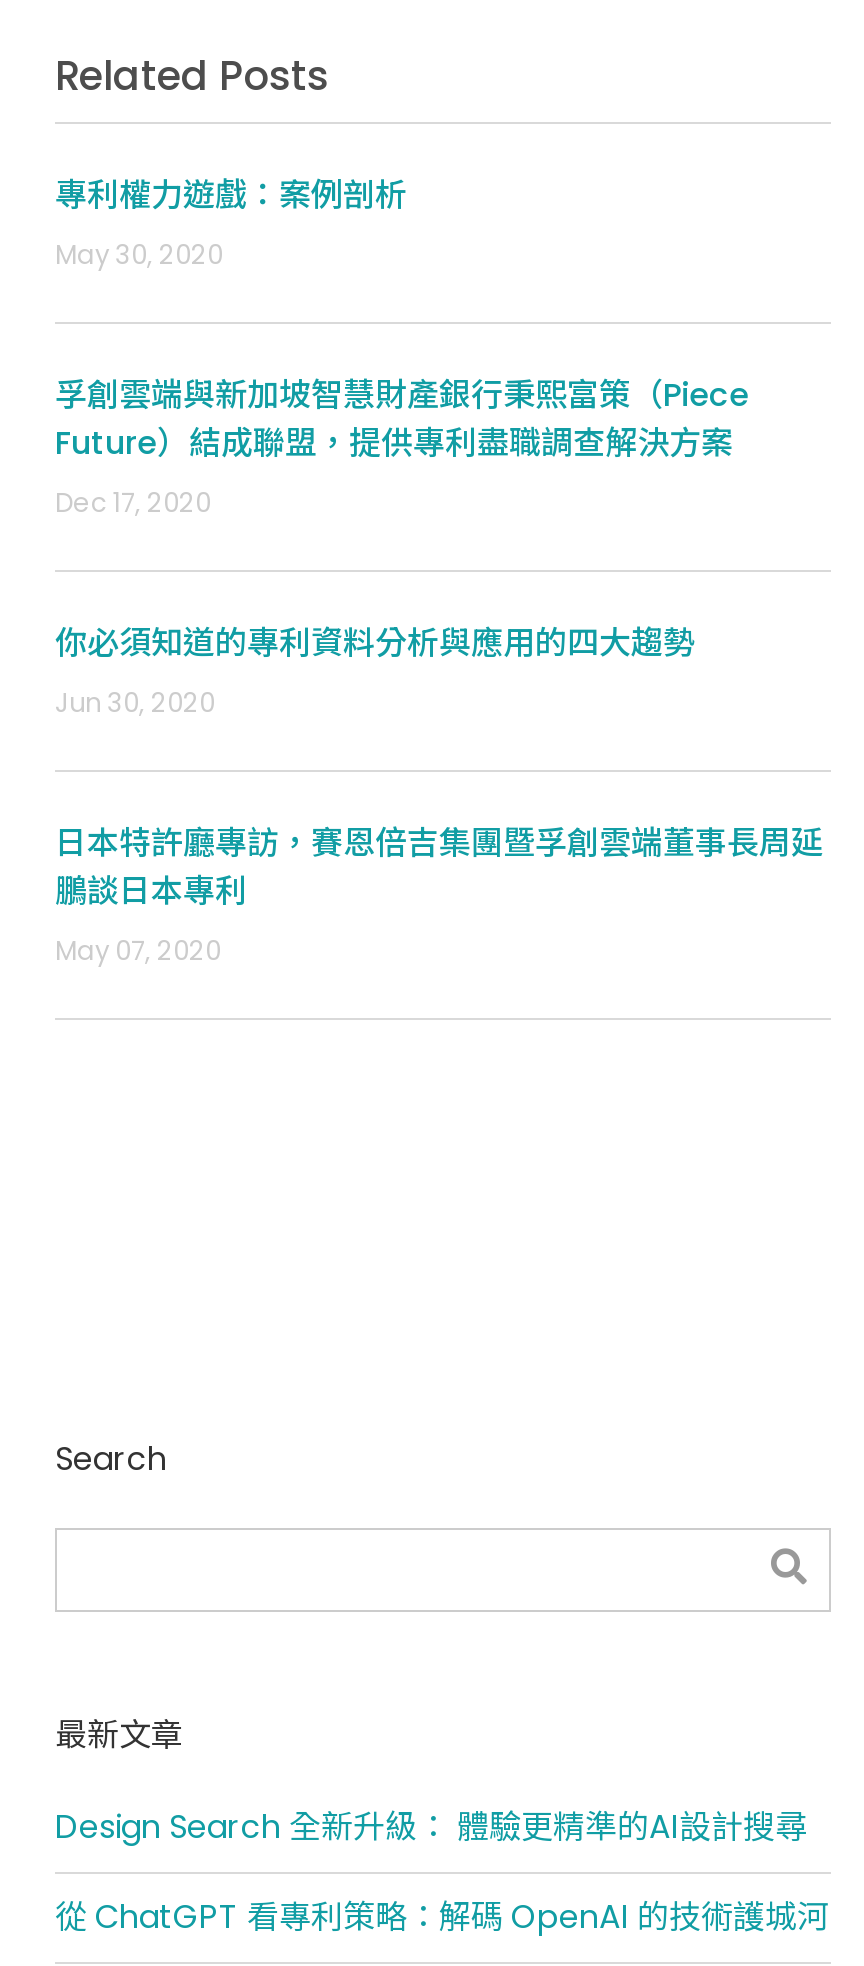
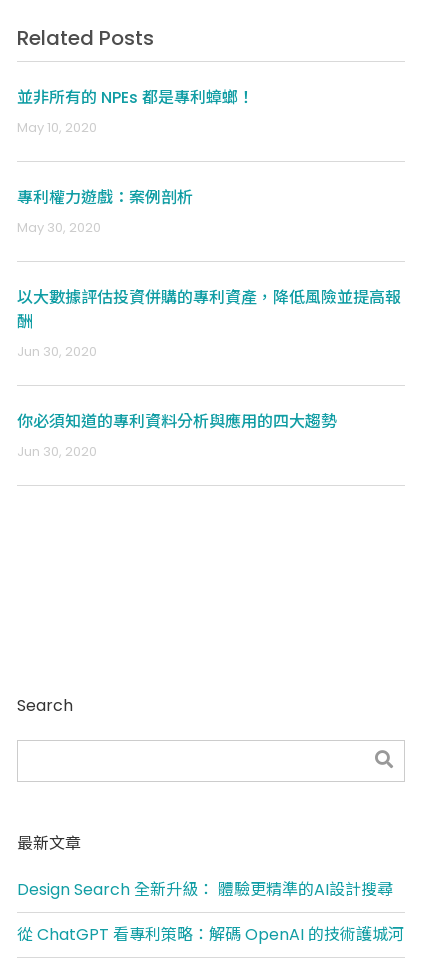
none -> [17,86,254,137] 並非所有的 NPEs 都是專利蟑螂！ | May 10, 2020
moved [55,173,407,275] -> [17,186,193,237]: 專利權力遊戲：案例剖析 | May 30, 2020
[55,373,749,523] 孚創雲端與新加坡智慧財產銀行秉熙富策（Piece | Future）結成聯盟，提供專利盡職調查解決方案 | Dec 17, 2020 -> [17,286,401,361] 以大數據評估投資併購的專利資產，降低風險並提高報 | 酬 | Jun 30, 2020
moved [55,621,695,723] -> [17,410,337,461]: 你必須知道的專利資料分析與應用的四大趨勢 | Jun 30, 2020
[55,821,823,971] 日本特許廳專訪，賽恩倍吉集團暨孚創雲端董事長周延 | 鵬談日本專利 | May 07, 2020 -> none

